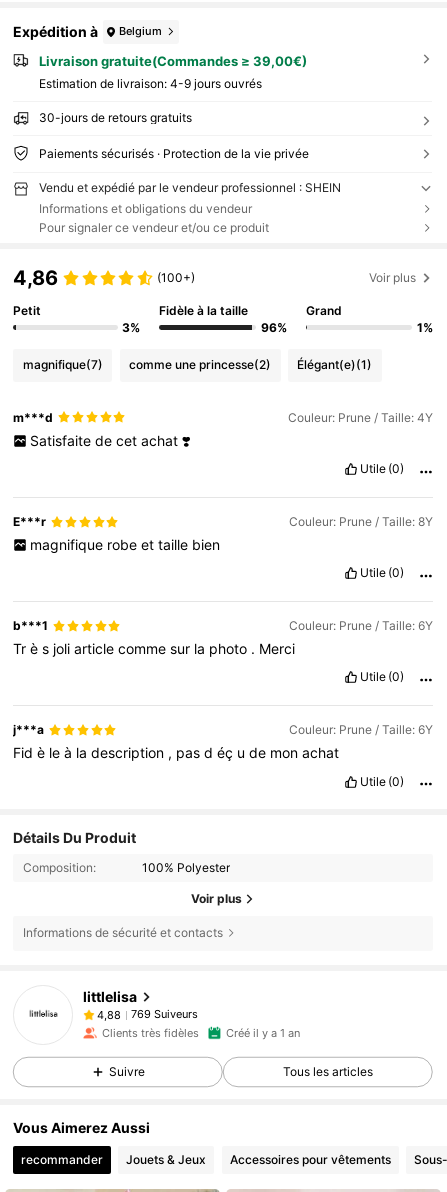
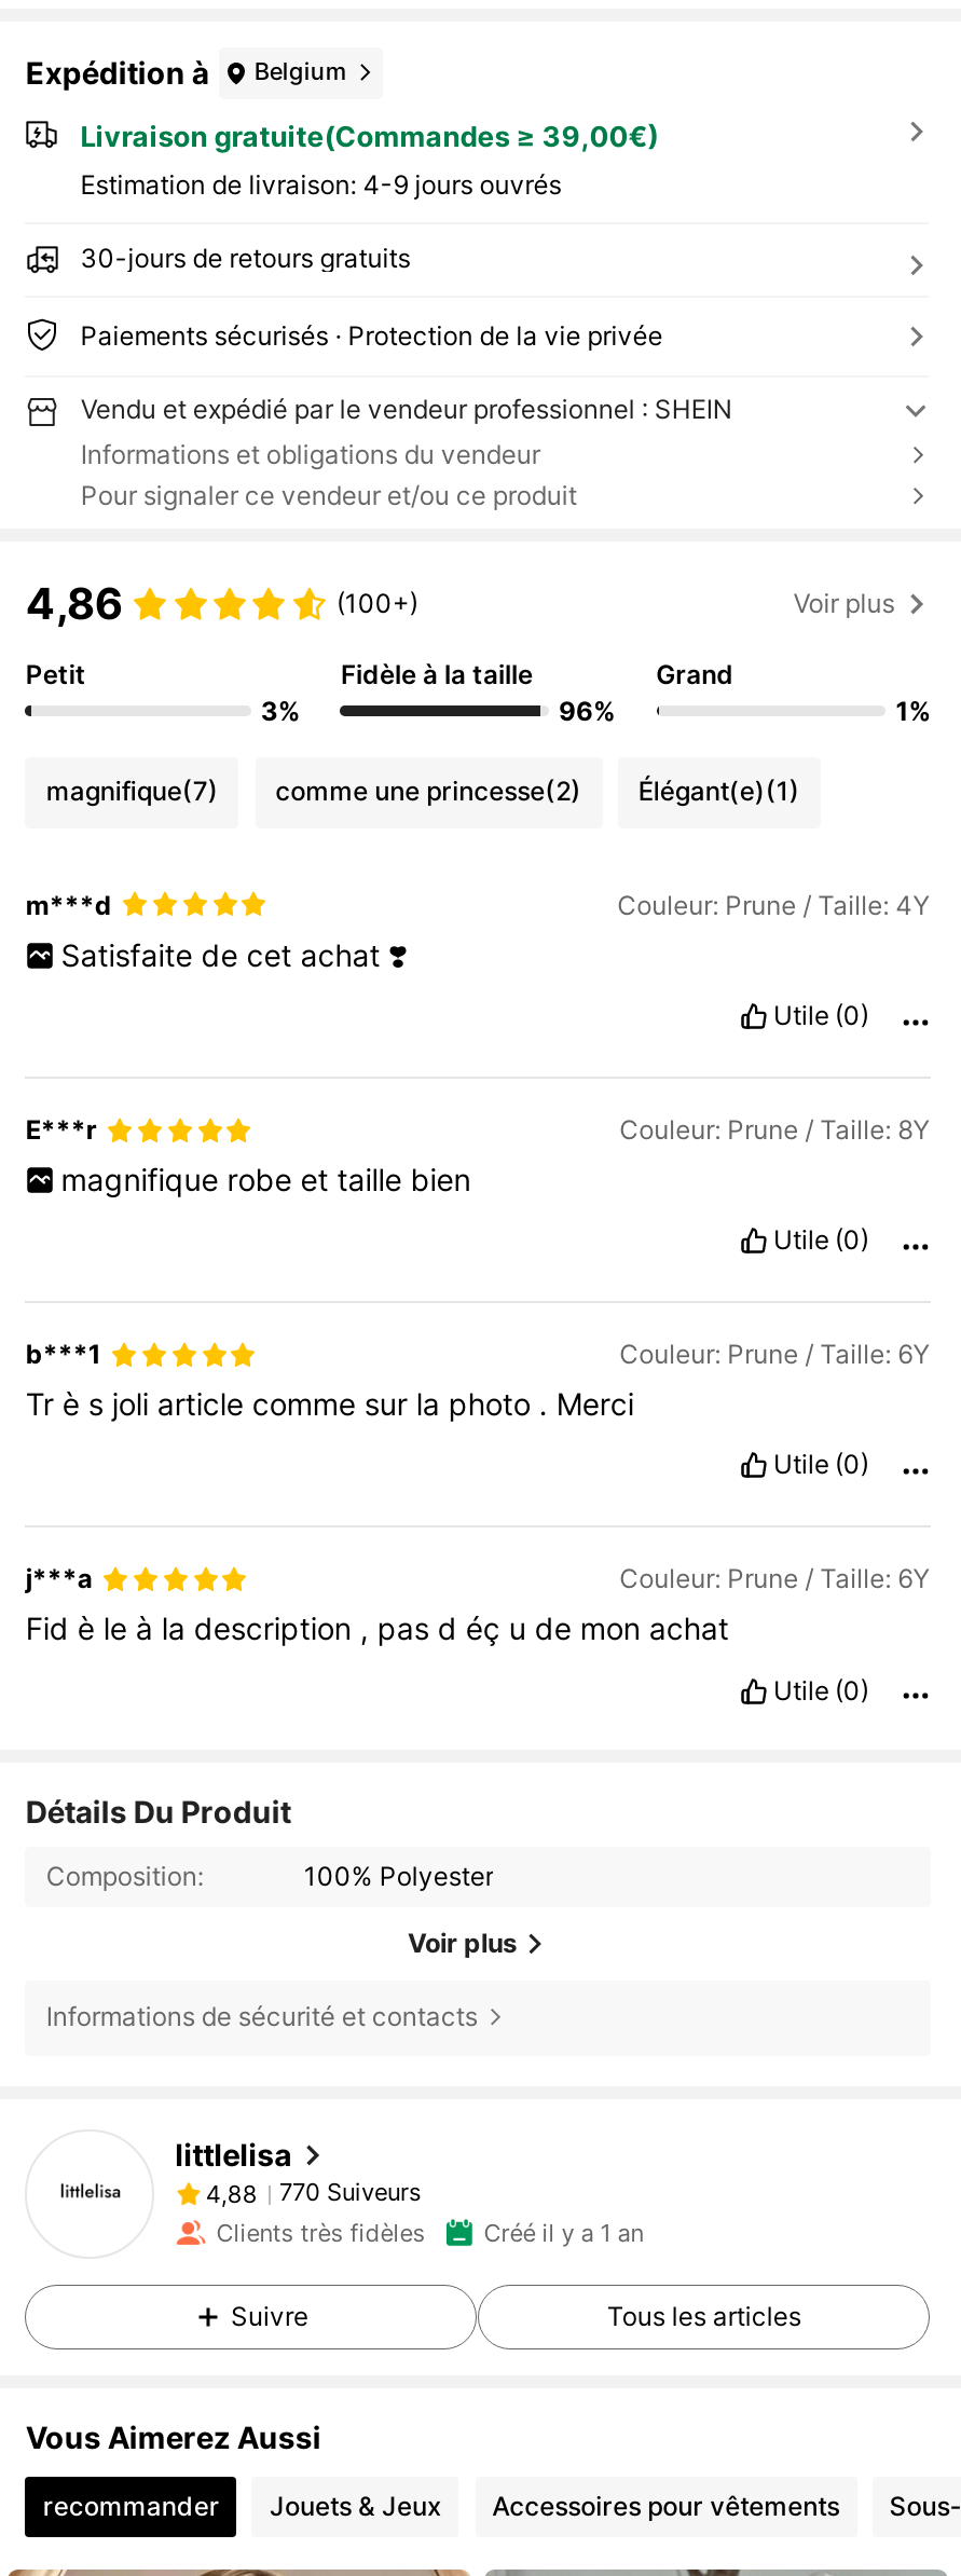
[97,1007,198,1022] 4,88 769 Suiveurs -> [206,2178,422,2209] 4,88 770 Suiveurs

